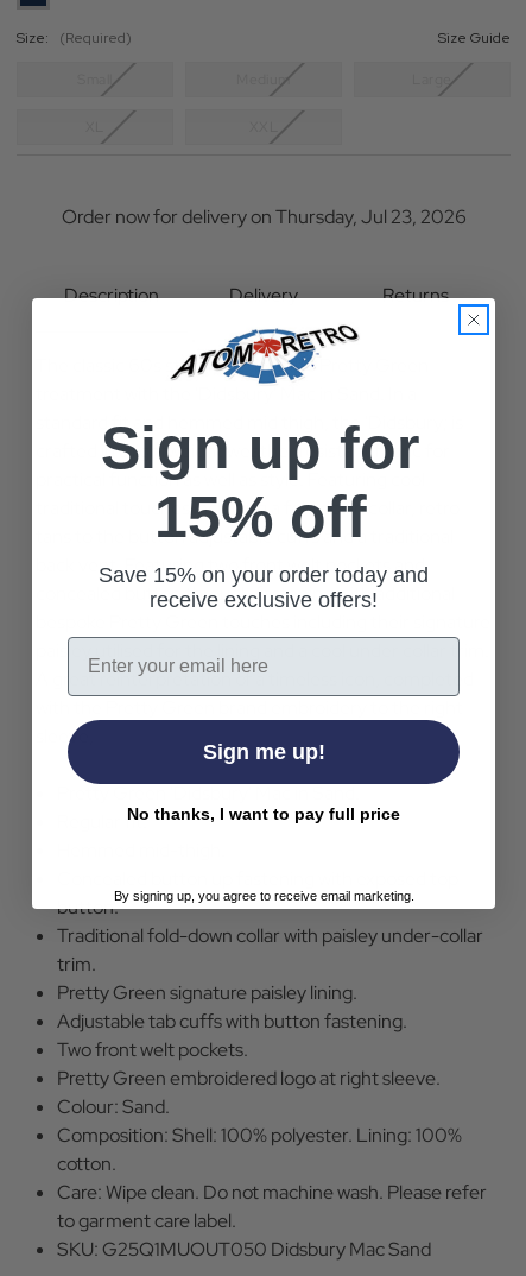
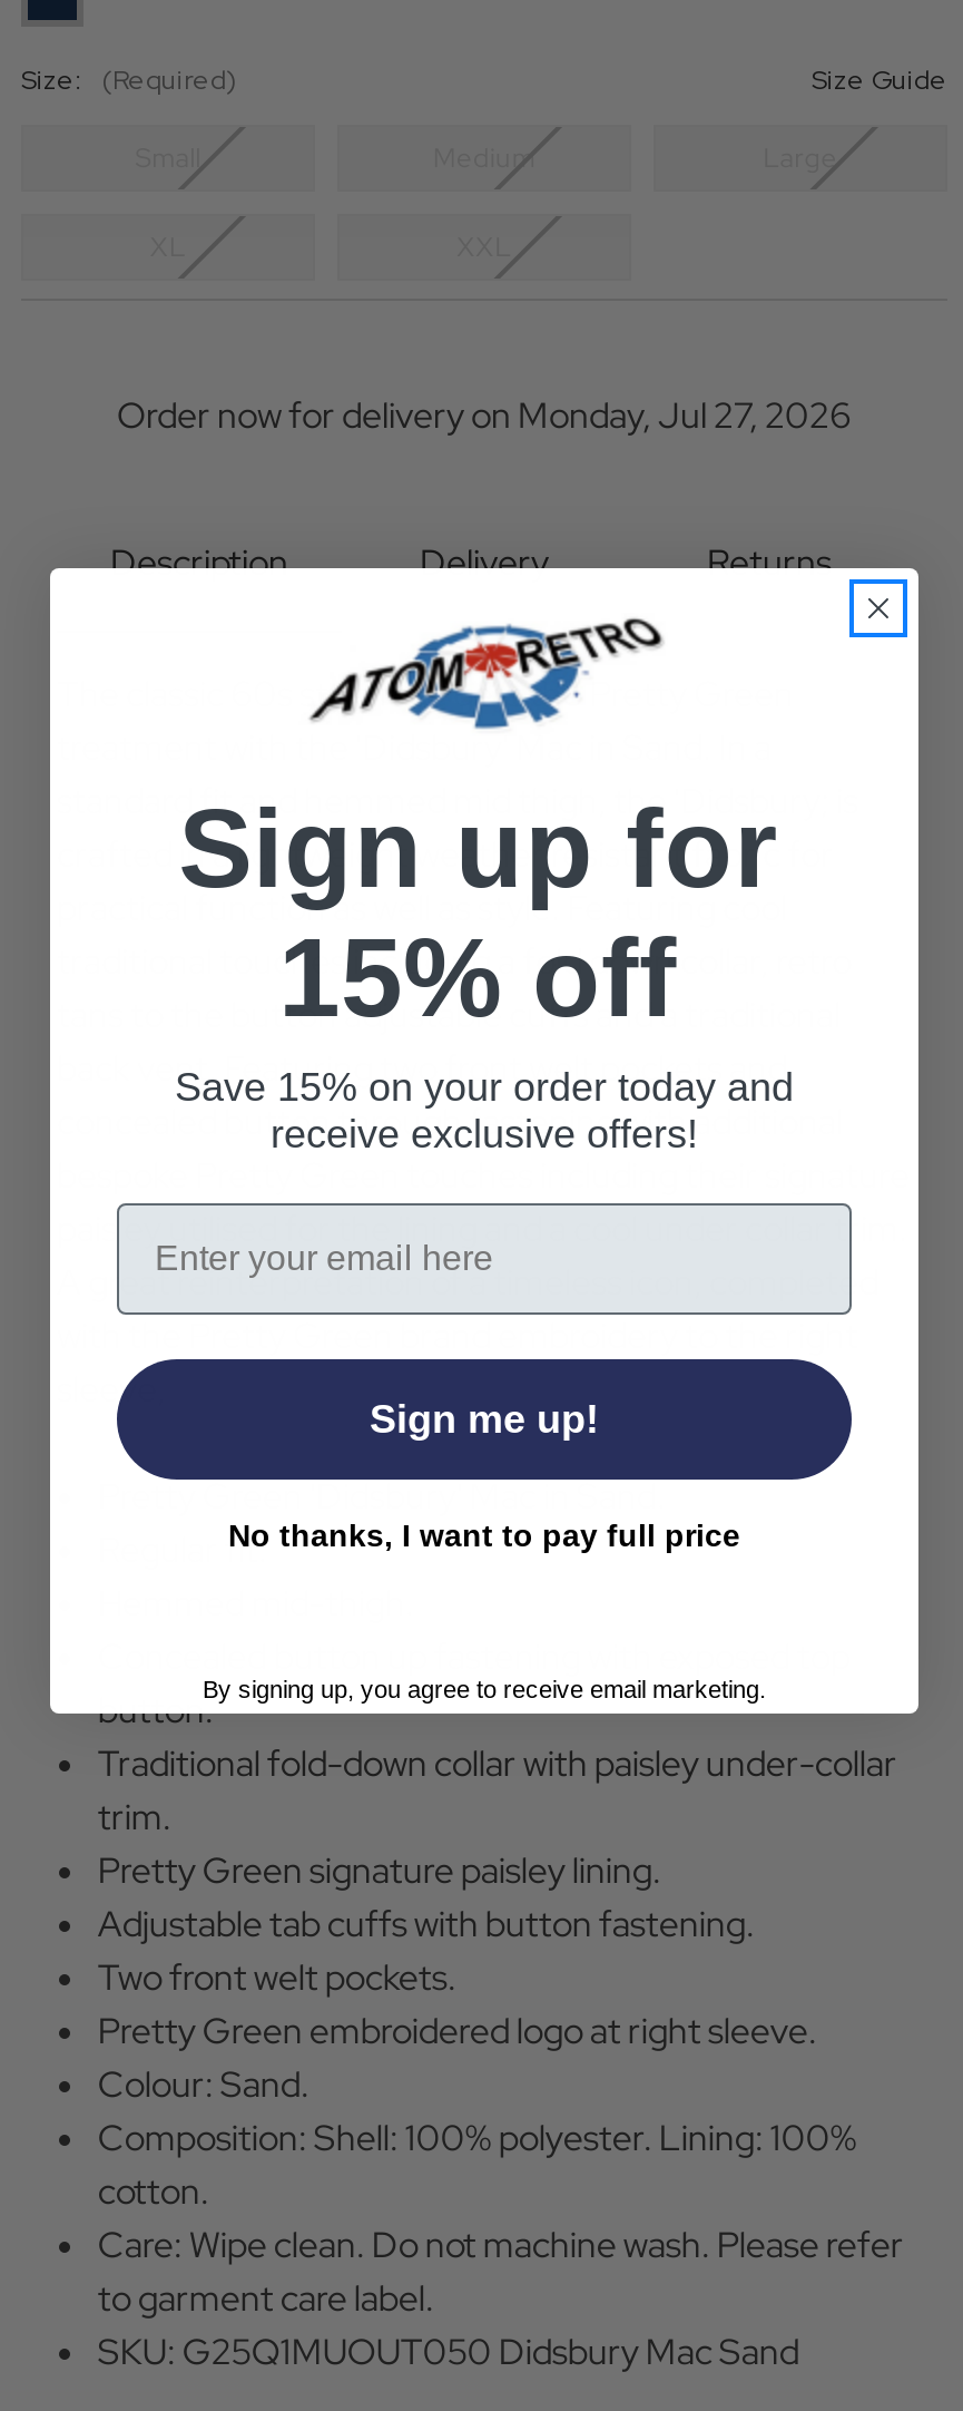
[61,204,466,229] Order now for delivery on Thursday, Jul 23, 2026 -> [117,392,852,439] Order now for delivery on Monday, Jul 27, 2026

